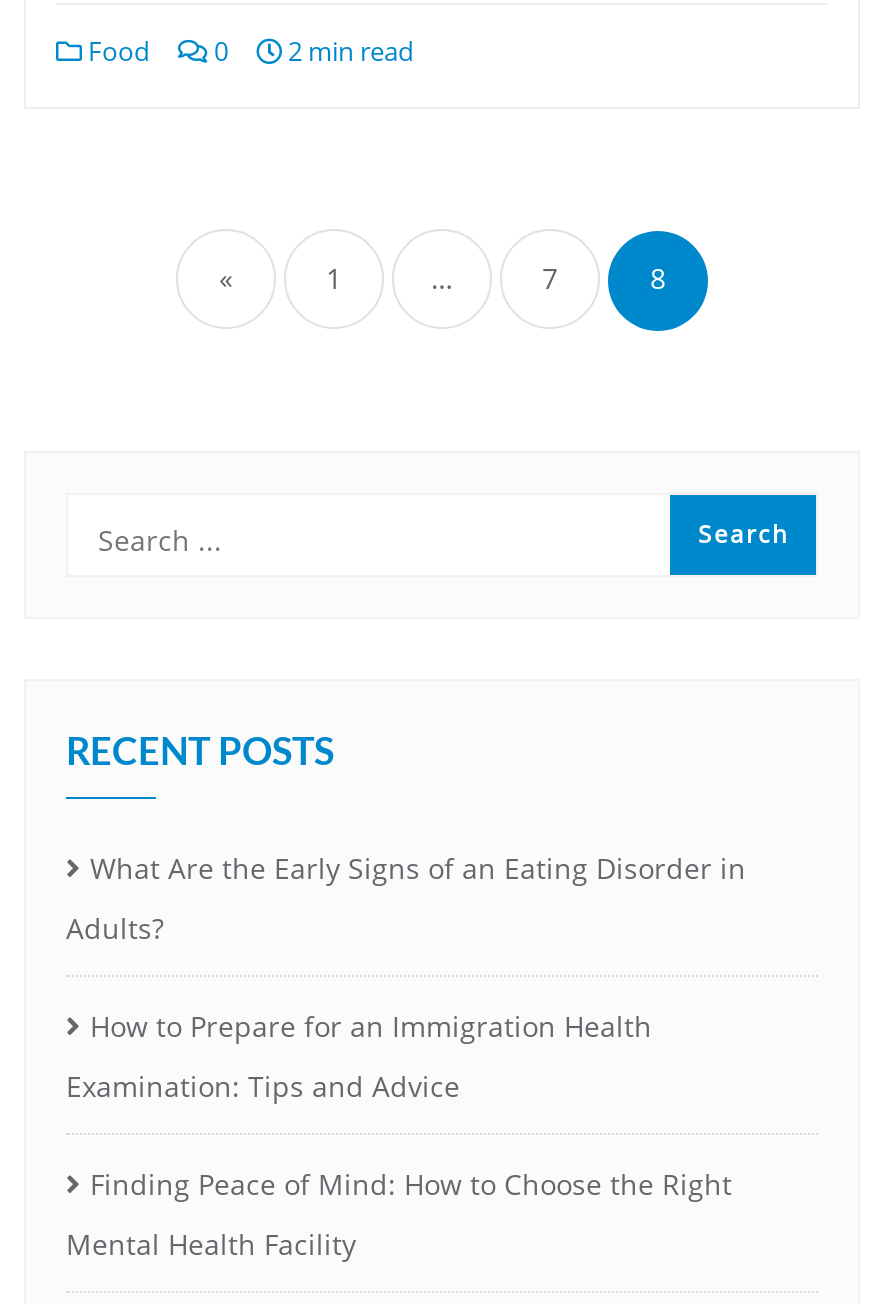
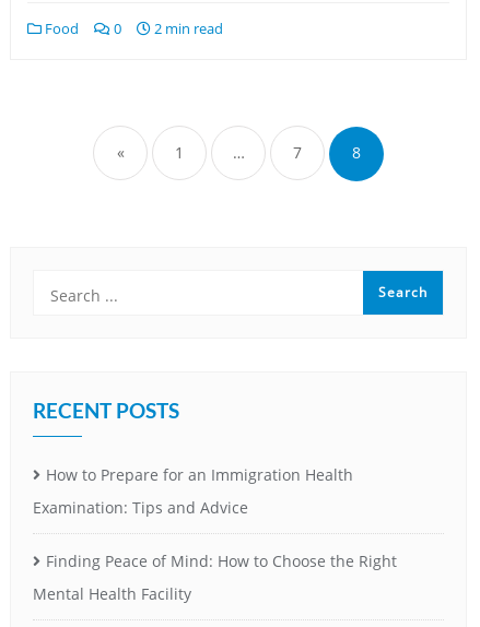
[66,849,746,947] What Are the Early Signs of an Eating Disorder in | Adults? -> none

